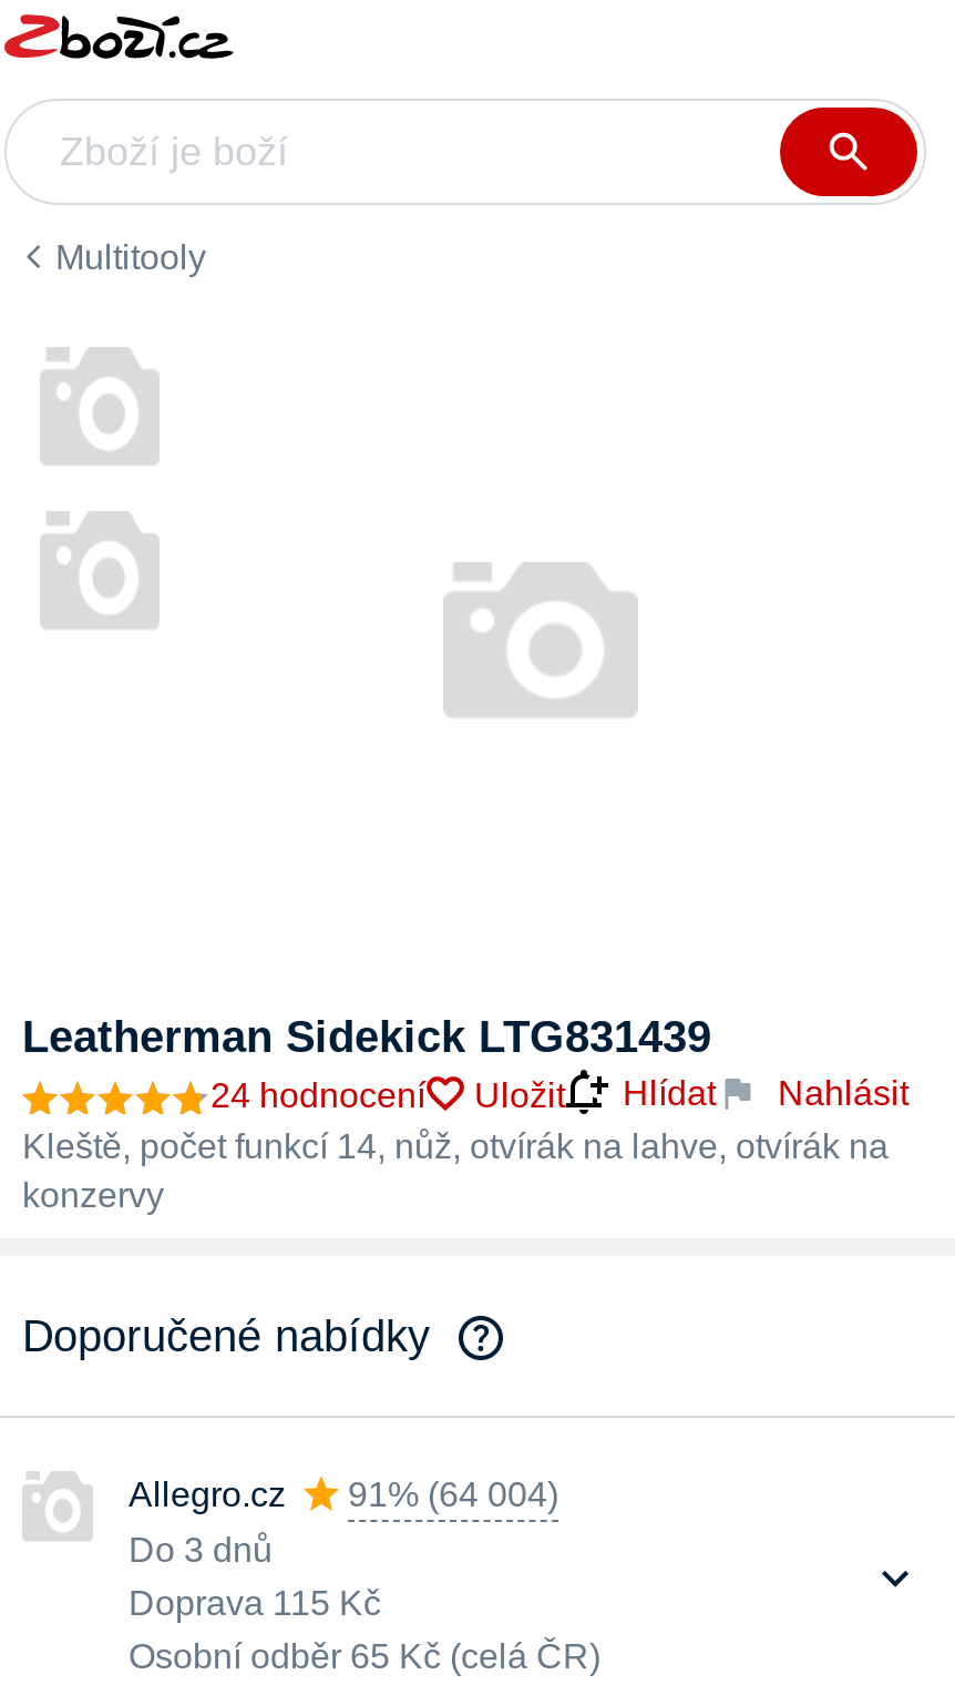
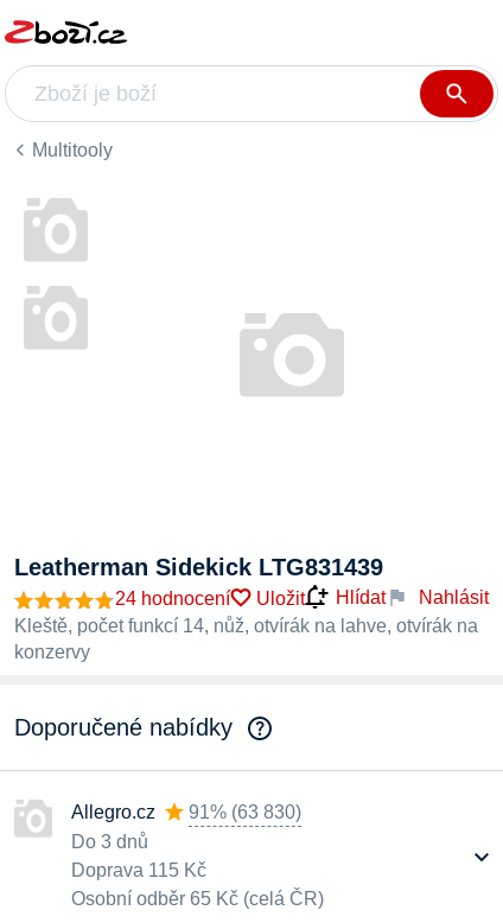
[129,1475,558,1513] Allegro.cz 91% (64 004) -> [71,802,301,822] Allegro.cz 91% (63 830)

